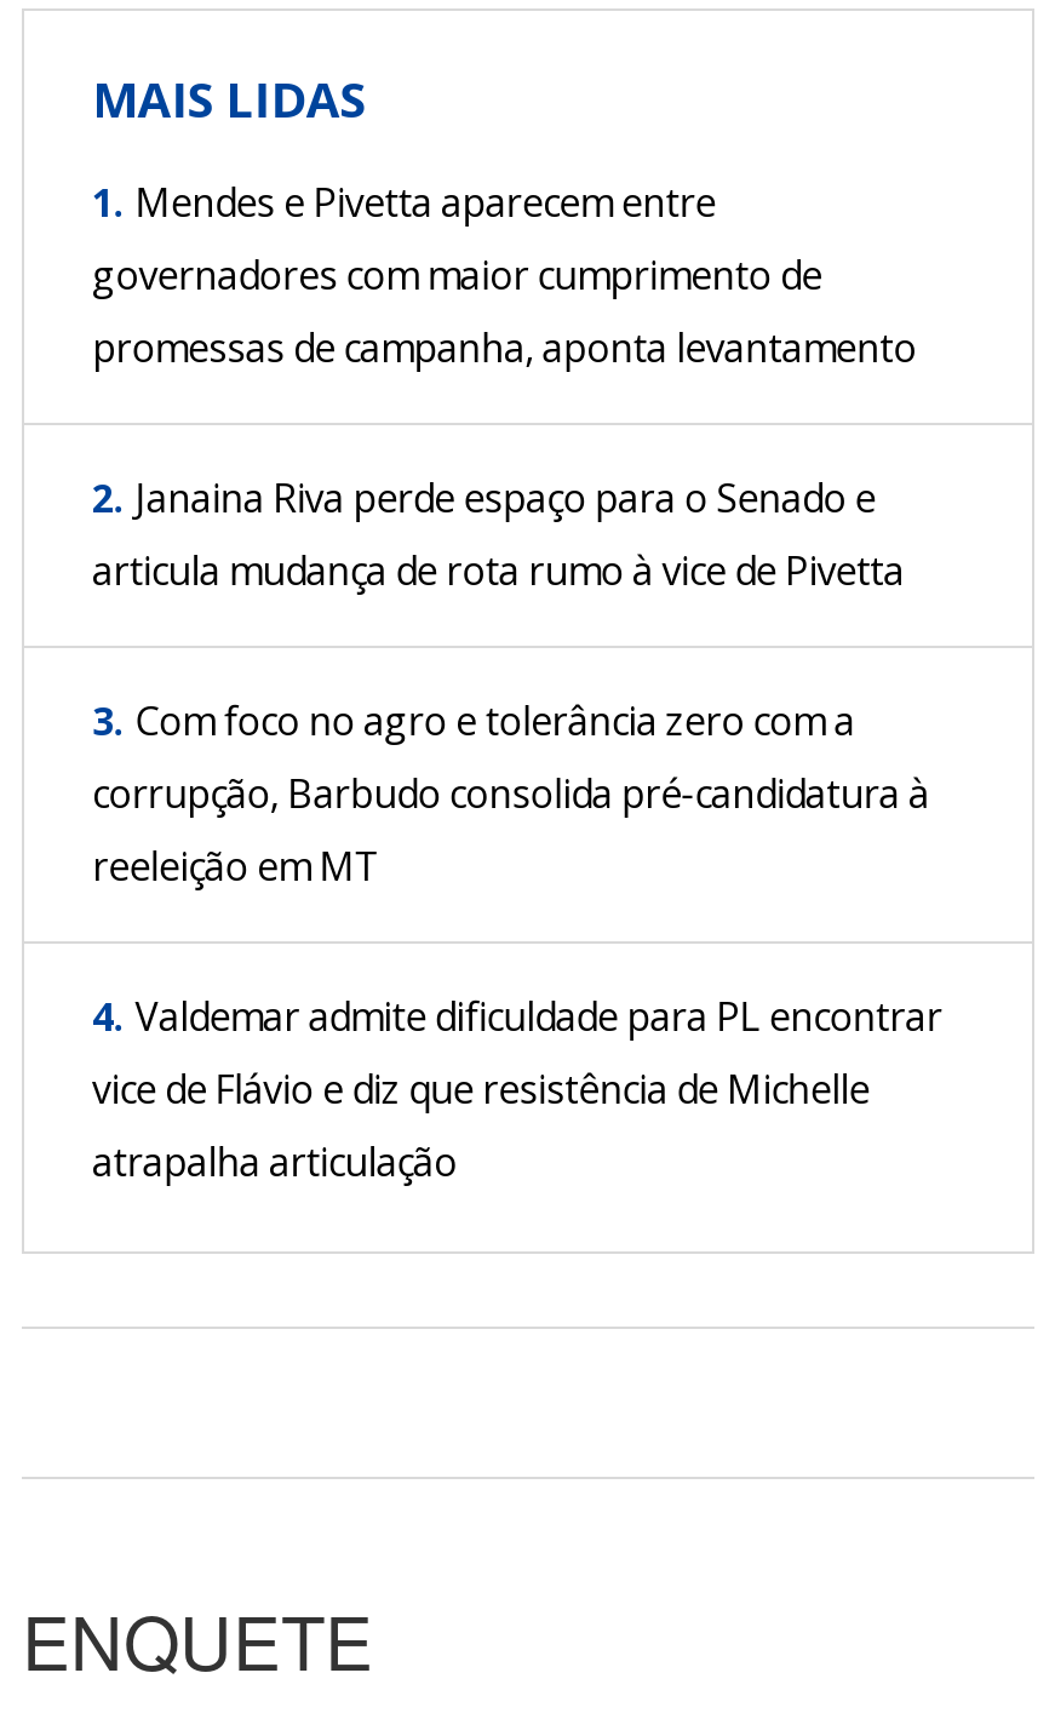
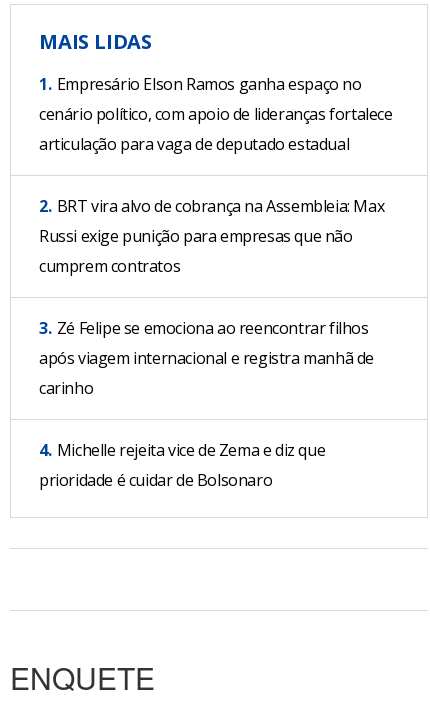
[92,176,916,375] 1. Mendes e Pivetta aparecem entre | governadores com maior cumprimento de | promessas de campanha, aponta levantamento -> [39,73,393,155] 1. Empresário Elson Ramos ganha espaço no | cenário político, com apoio de lideranças fortalece | articulação para vaga de deputado estadual
[92,472,904,598] 2. Janaina Riva perde espaço para o Senado e | articula mudança de rota rumo à vice de Pivetta -> [39,195,384,277] 2. BRT vira alvo de cobrança na Assembleia: Max | Russi exige punição para empresas que não | cumprem contratos
[92,695,929,894] 3. Com foco no agro e tolerância zero com a | corrupção, Barbudo consolida pré-candidatura à | reeleição em MT -> [39,317,374,399] 3. Zé Felipe se emociona ao reencontrar filhos | após viagem internacional e registra manhã de | carinho
[92,990,942,1189] 4. Valdemar admite dificuldade para PL encontrar | vice de Flávio e diz que resistência de Michelle | atrapalha articulação -> [39,439,325,491] 4. Michelle rejeita vice de Zema e diz que | prioridade é cuidar de Bolsonaro

